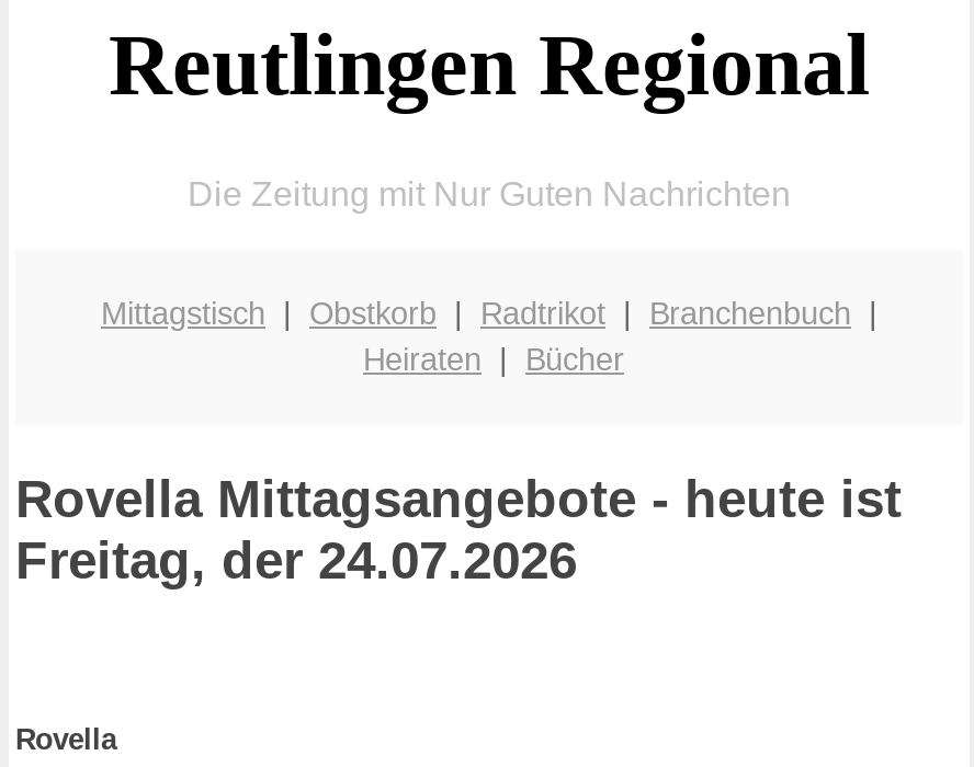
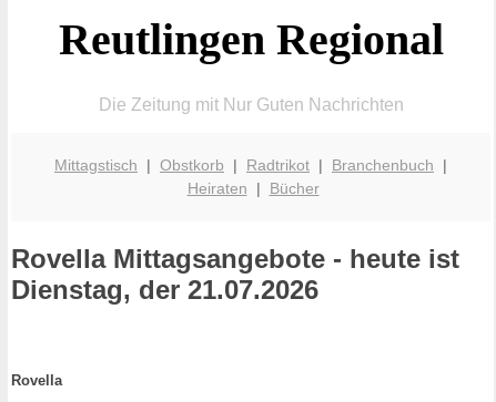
[15,531,577,590] Freitag, der 24.07.2026 -> [11,275,318,305] Dienstag, der 21.07.2026

